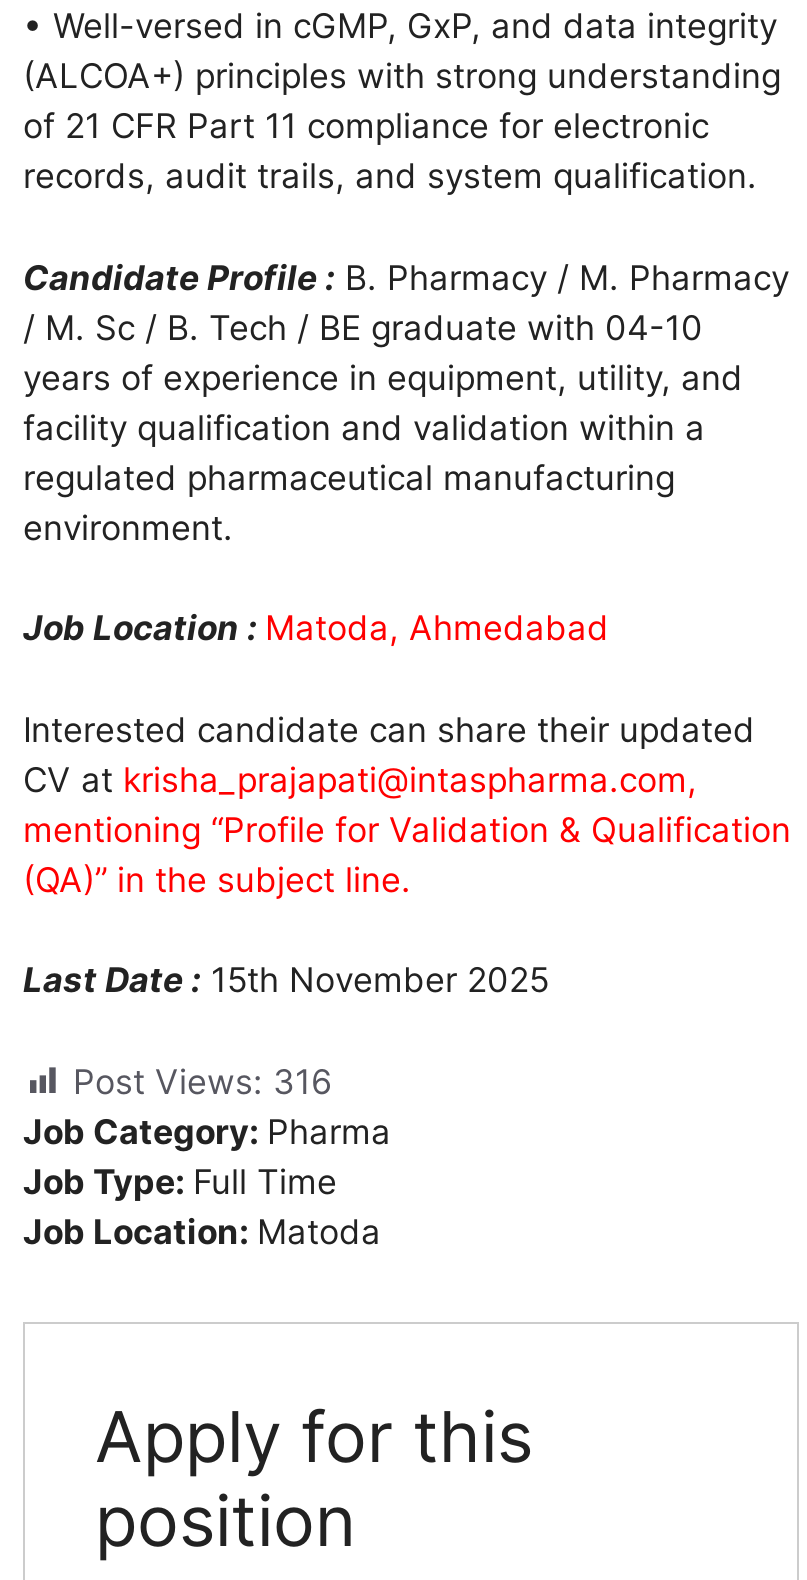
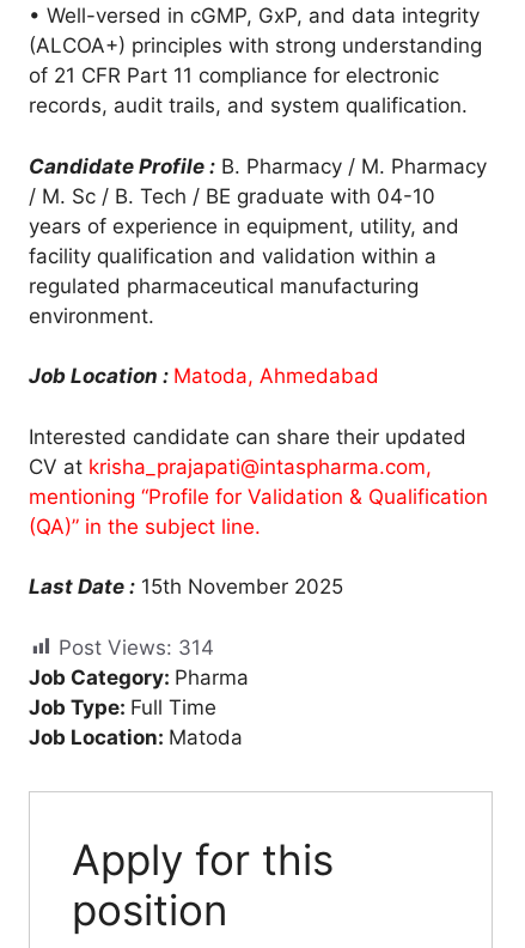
[73,1061,333,1101] Post Views: 316 -> [59,635,214,659] Post Views: 314

